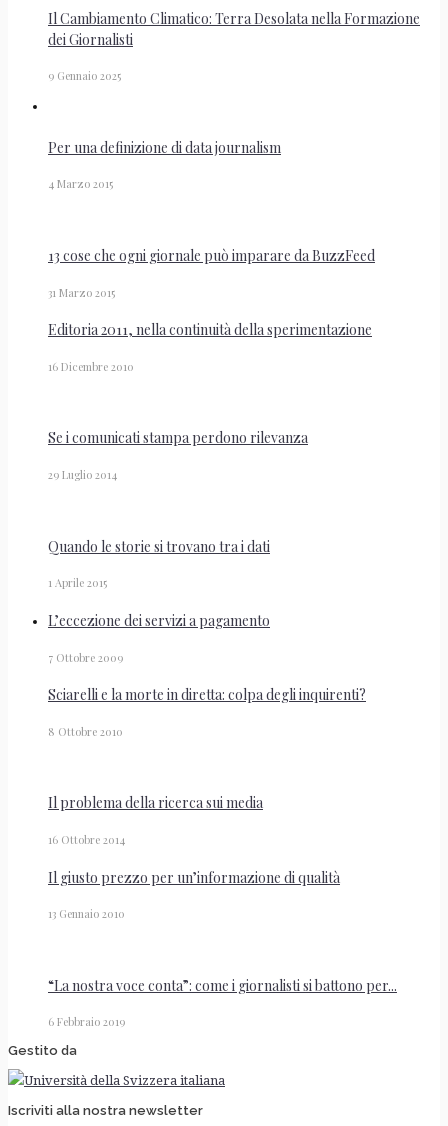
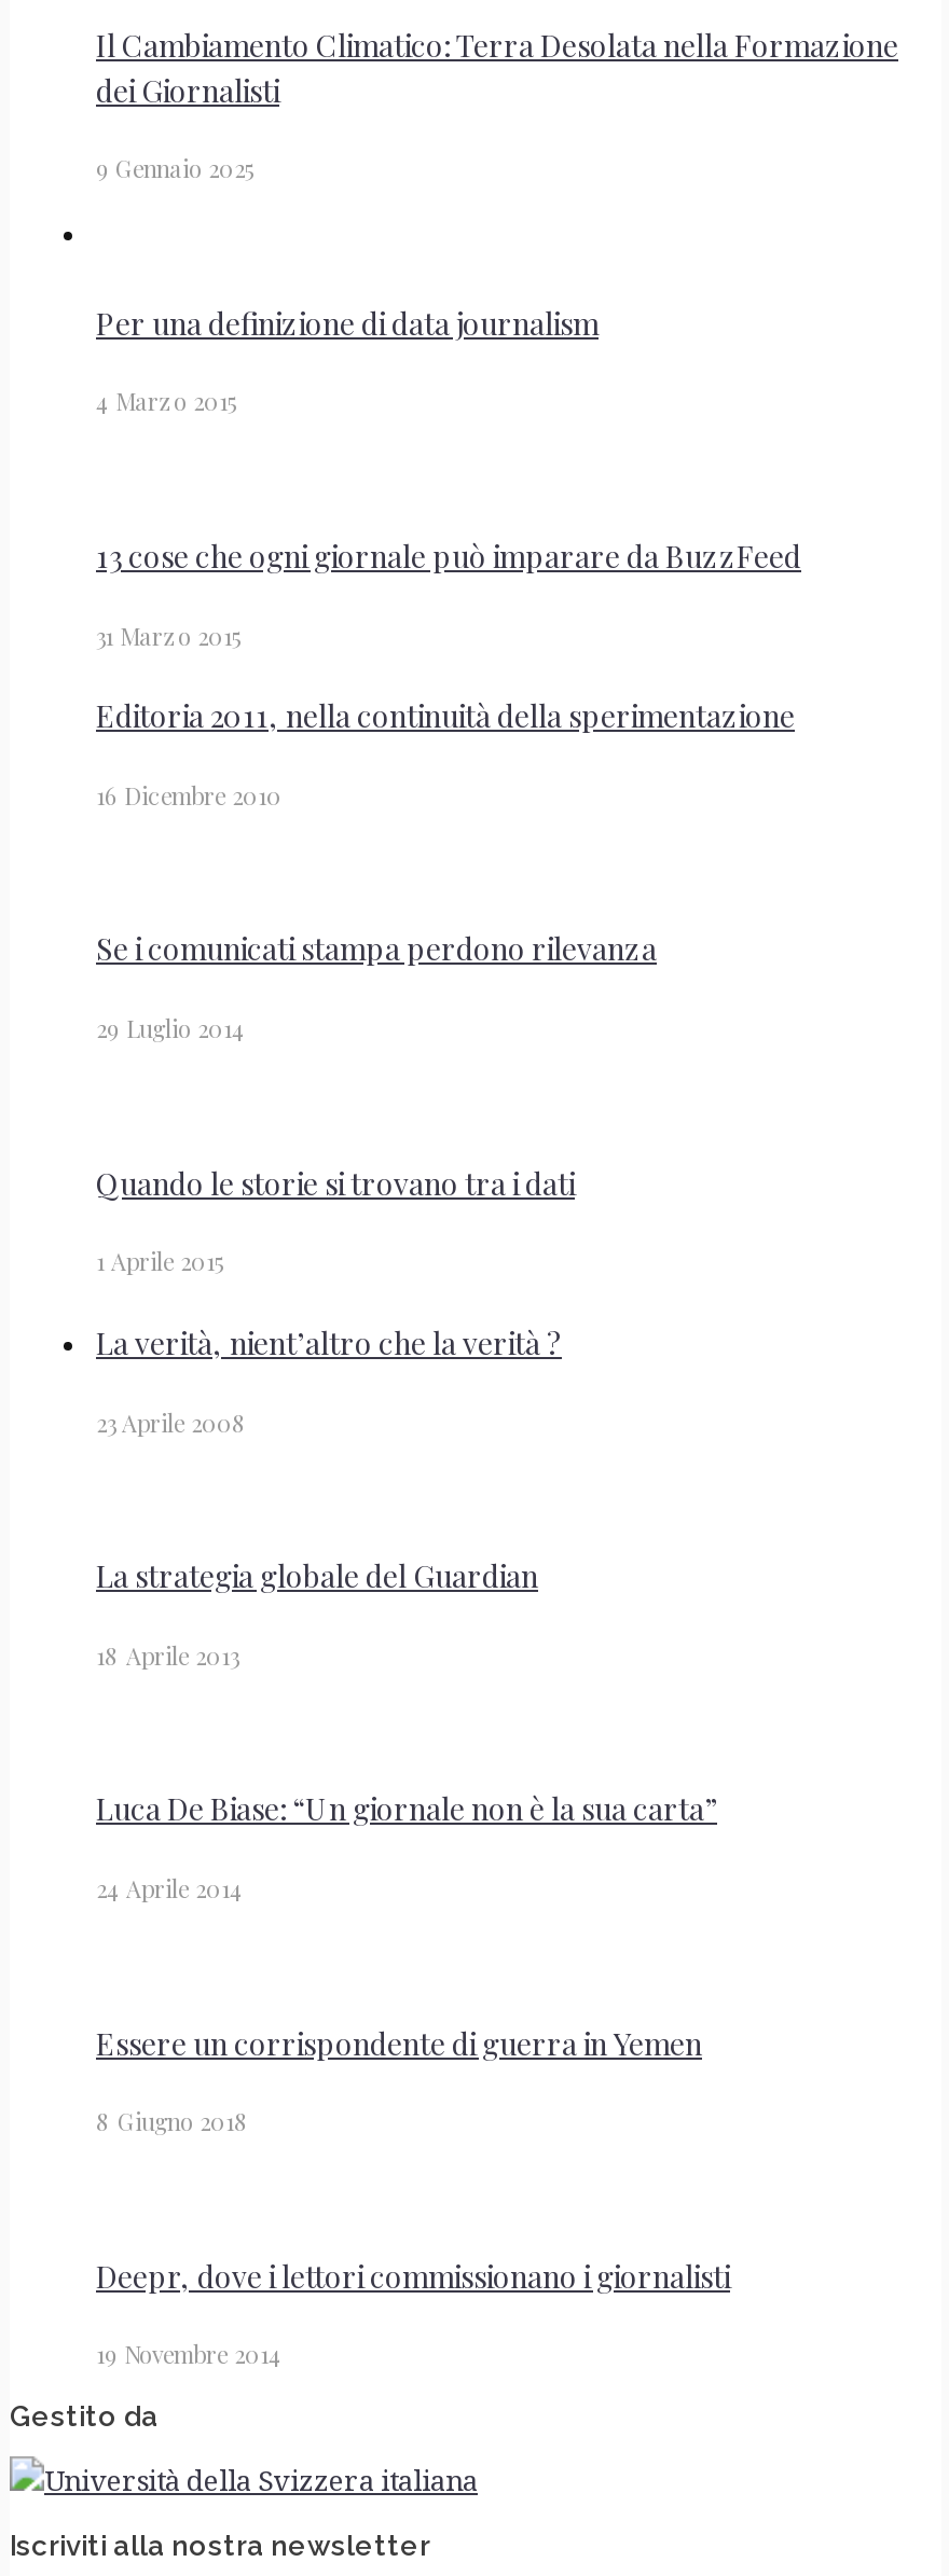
[48,611,270,630] L’eccezione dei servizi a pagamento -> [96,1322,562,1363] La verità, nient’altro che la verità ?
[48,649,123,664] 7 Ottobre 2009 -> [96,1405,247,1438] 23 Aprile 2008
[48,685,366,704] Sciarelli e la morte in diretta: colpa degli inquirenti? -> [96,1556,538,1596] La strategia globale del Guardian
[48,724,123,739] 8 Ottobre 2010 -> [96,1639,238,1671] 18 Aprile 2013
[48,793,263,812] Il problema della ricerca sui media -> [96,1789,717,1830] Luca De Biase: “Un giornale non è la sua carta”
[48,832,125,847] 16 Ottobre 2014 -> [96,1872,243,1904] 24 Aprile 2014
[48,867,340,886] Il giusto prezzo per un’informazione di qualità -> [96,2022,702,2063] Essere un corrispondente di guerra in Yemen
[48,906,125,921] 13 Gennaio 2010 -> [96,2105,249,2138] 8 Giugno 2018
[48,976,397,995] “La nostra voce conta”: come i giornalisti si battono per... -> [96,2255,730,2296] Deepr, dove i lettori commissionano i giornalisti
[48,1014,125,1029] 6 Febbraio 2019 -> [96,2339,281,2371] 19 Novembre 2014

